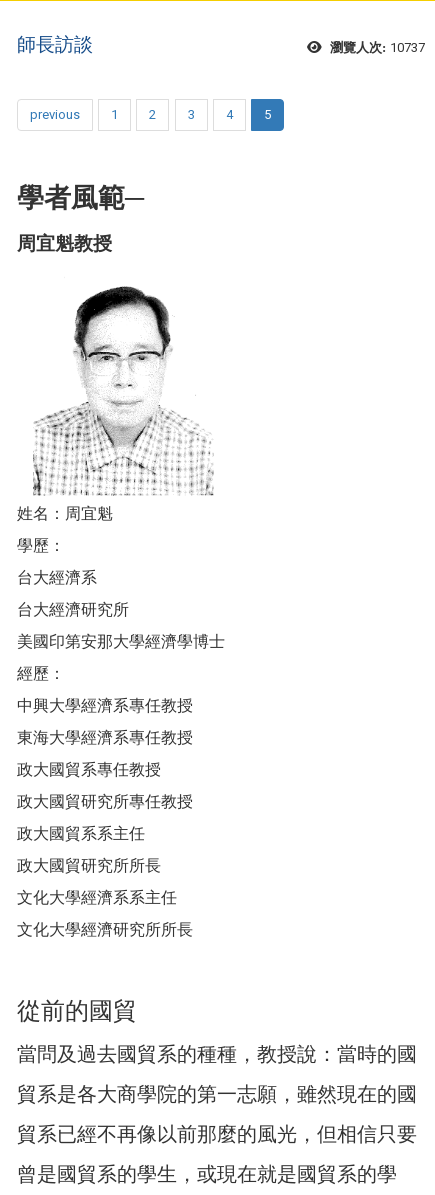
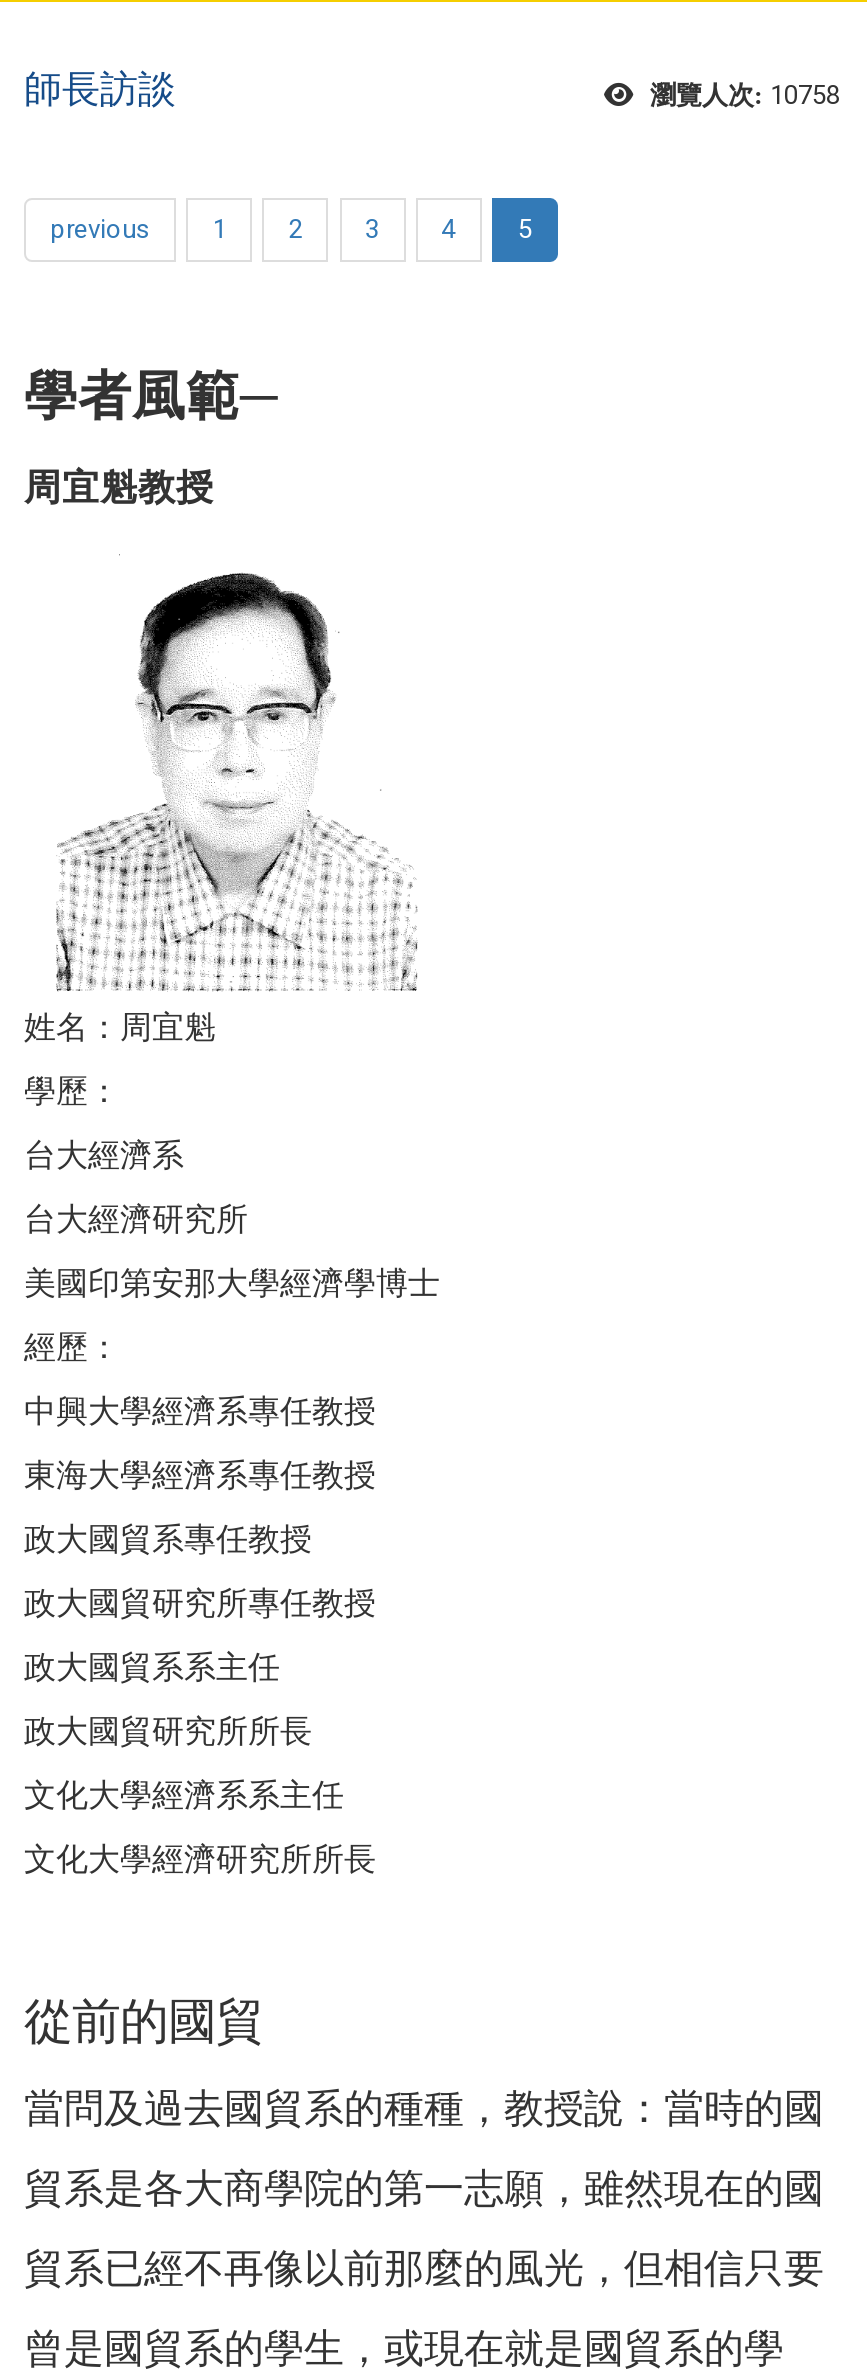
[330,40,425,55] 瀏覽人次: 10737 -> [650,79,840,109] 瀏覽人次: 10758

